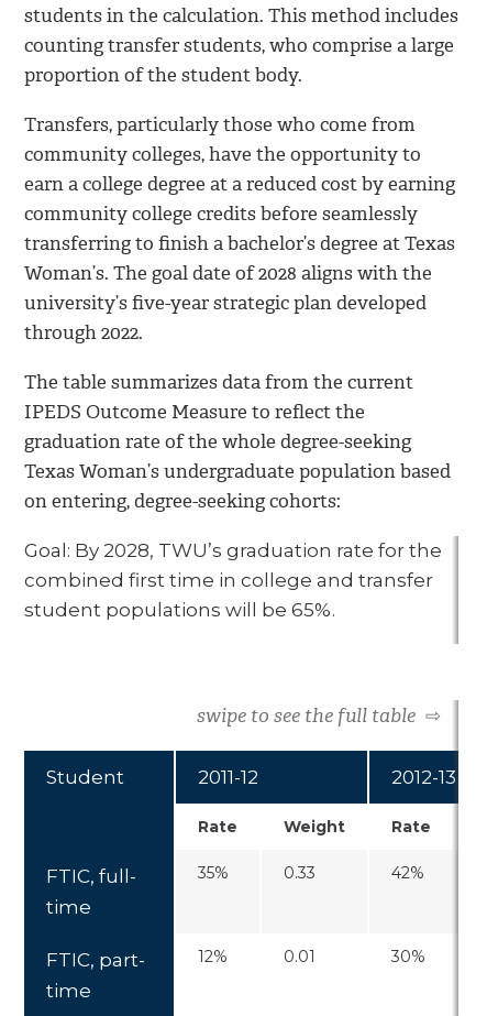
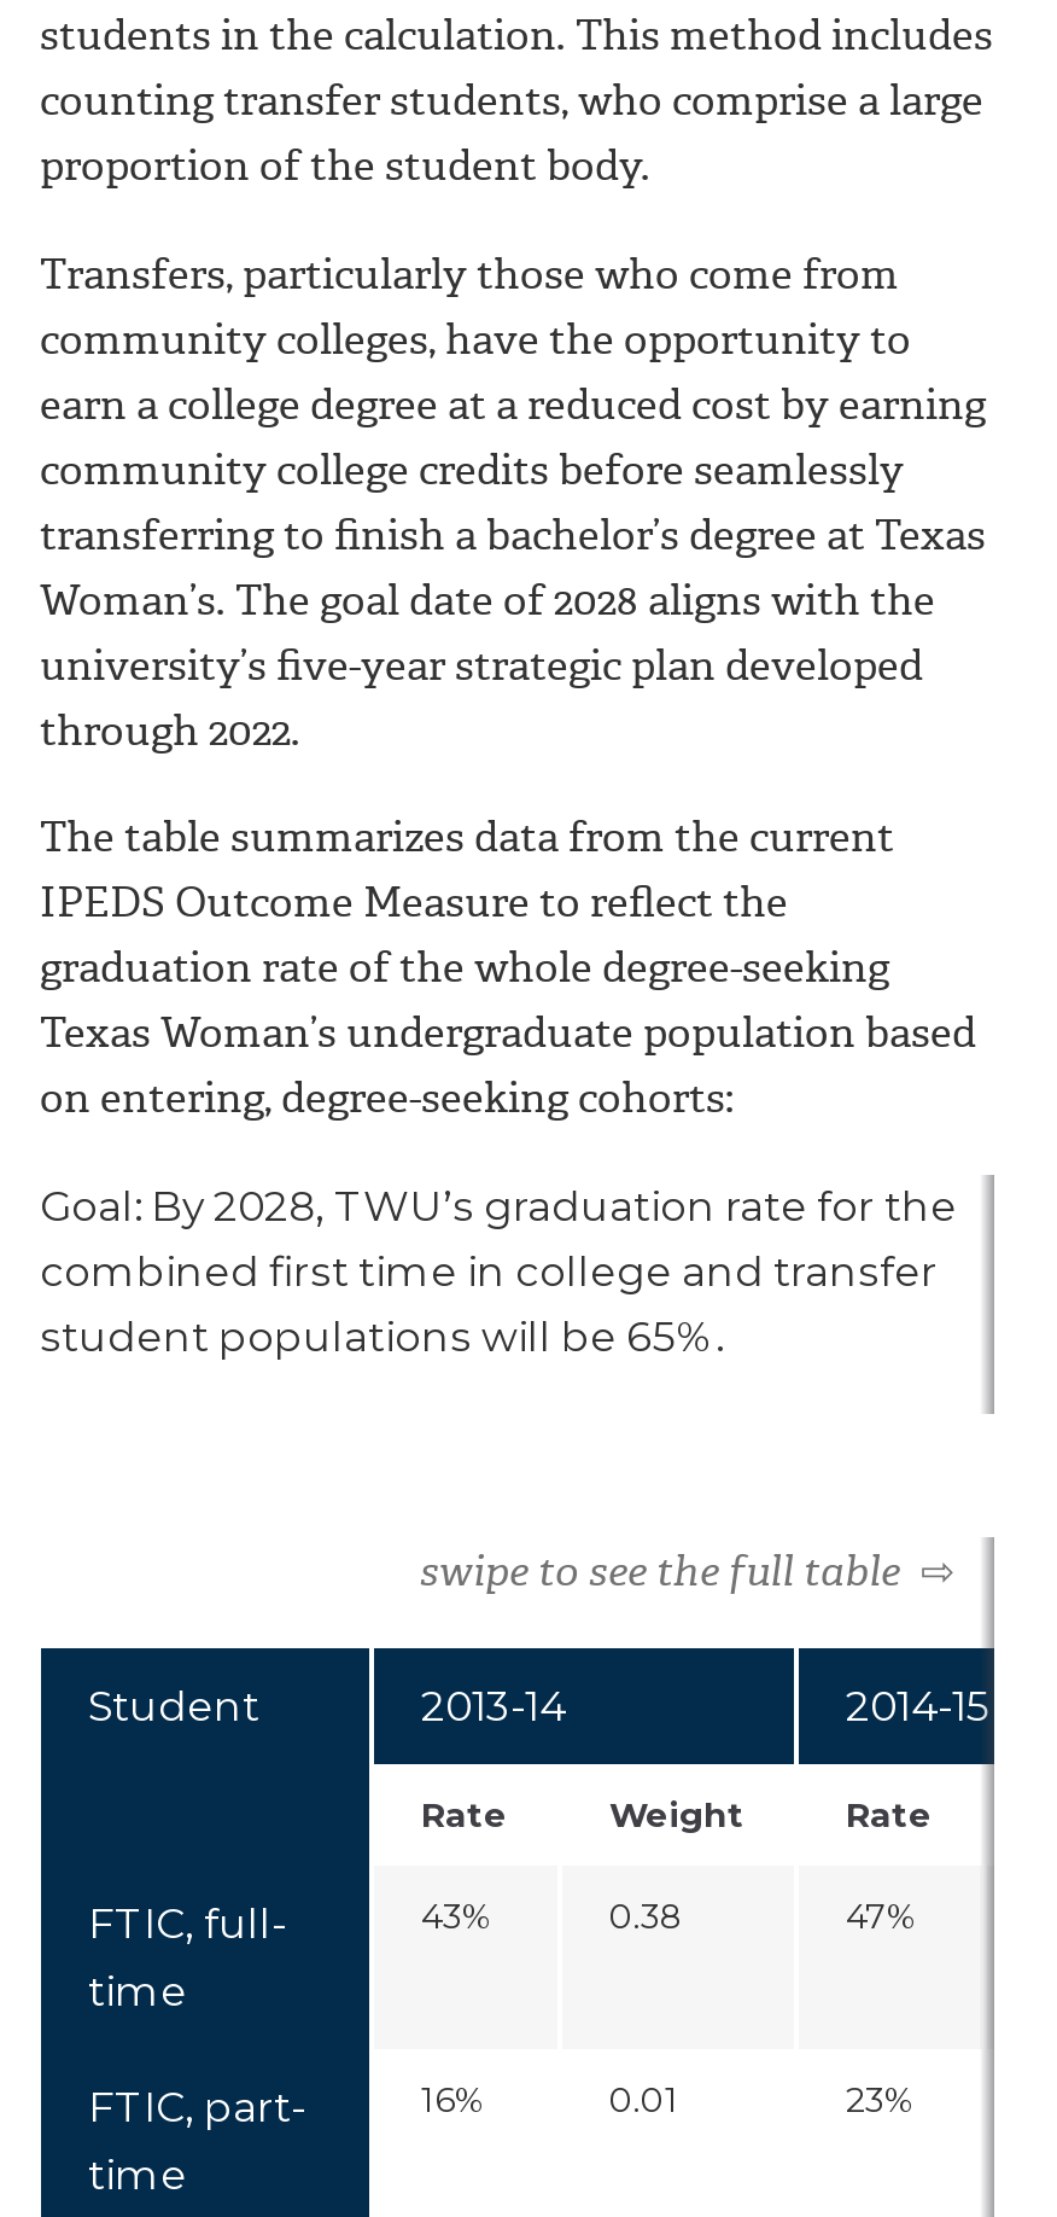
[197,766,258,788] 2011-12 -> [421,1681,566,1730] 2013-14
[391,766,456,788] 2012-13 -> [846,1681,991,1730] 2014-15
[197,863,228,883] 35% -> [421,1894,494,1937] 43%
[283,863,315,883] 0.33 -> [609,1894,684,1937] 0.38
[391,863,424,883] 42% -> [846,1894,918,1937] 47%
[197,947,227,967] 12% -> [421,2077,486,2121] 16%
[391,947,425,967] 30% -> [846,2077,916,2121] 23%

